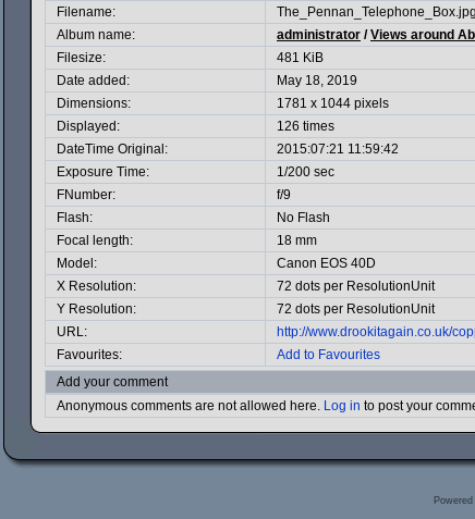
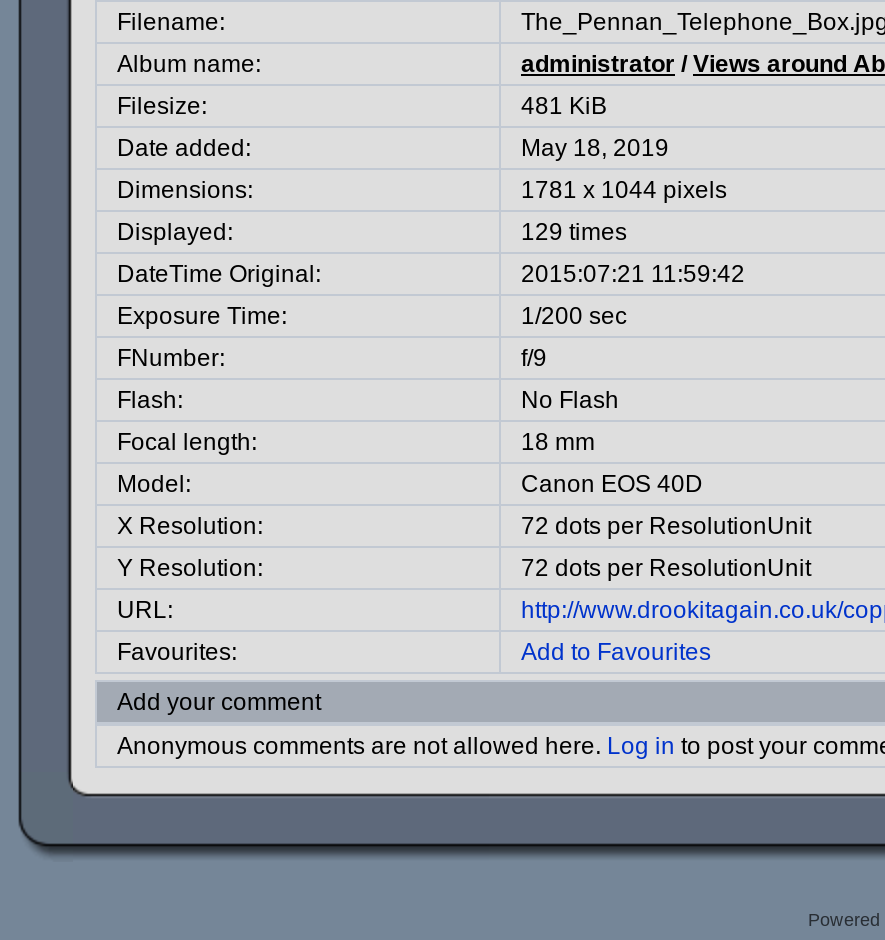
[277,119,334,134] 126 times -> [521,218,627,246] 129 times

